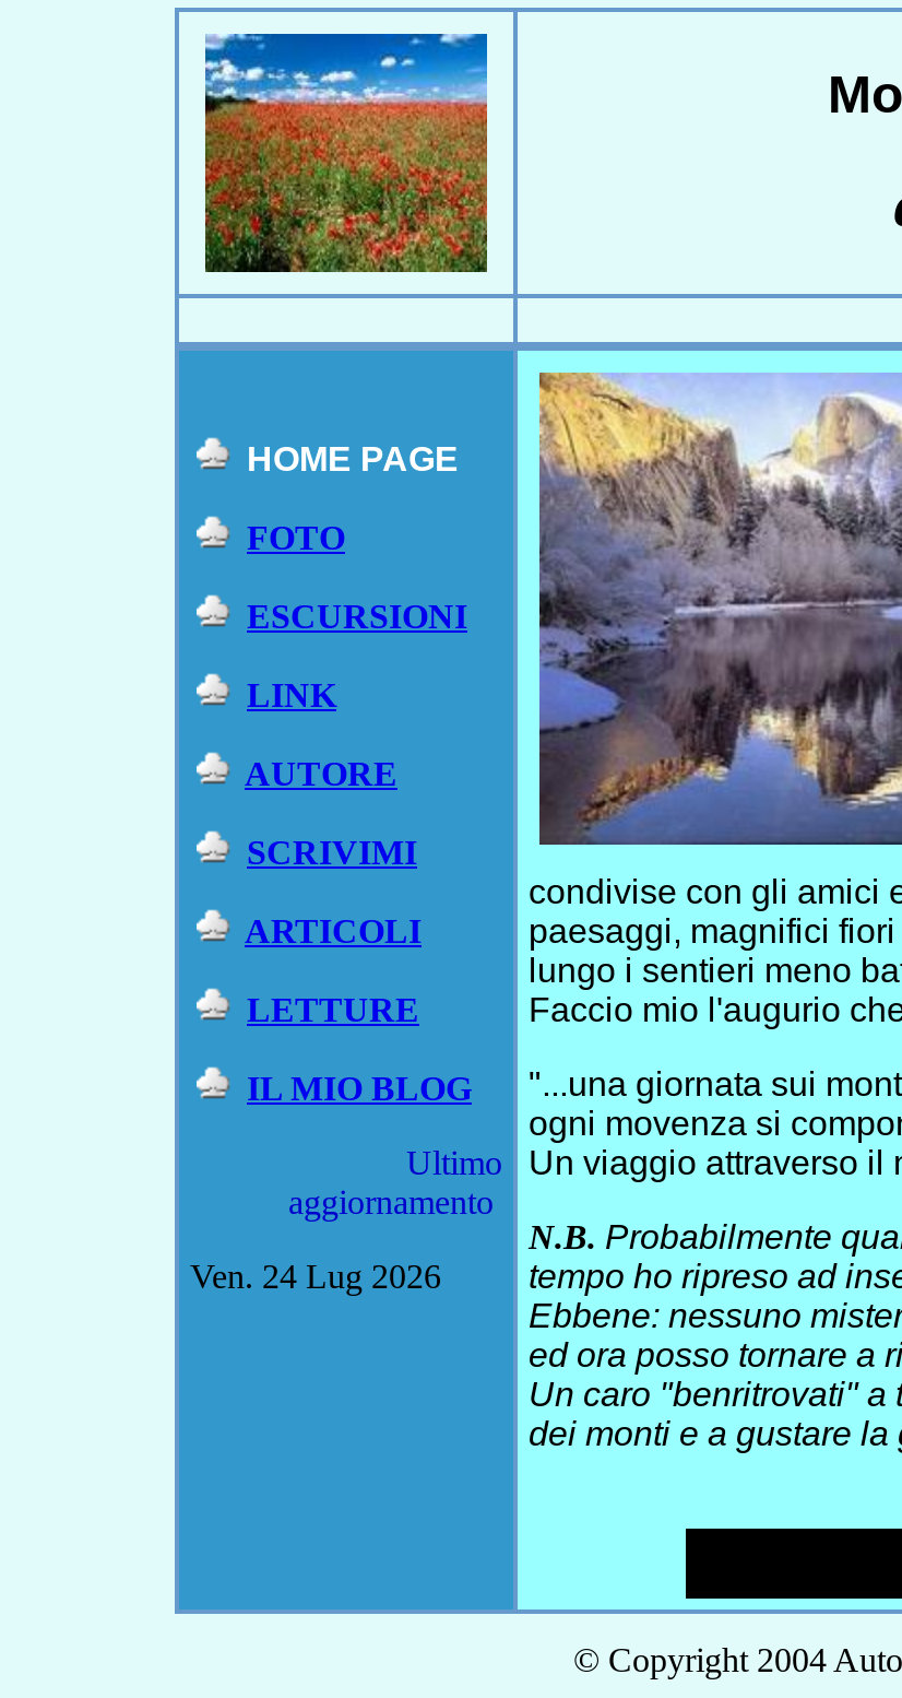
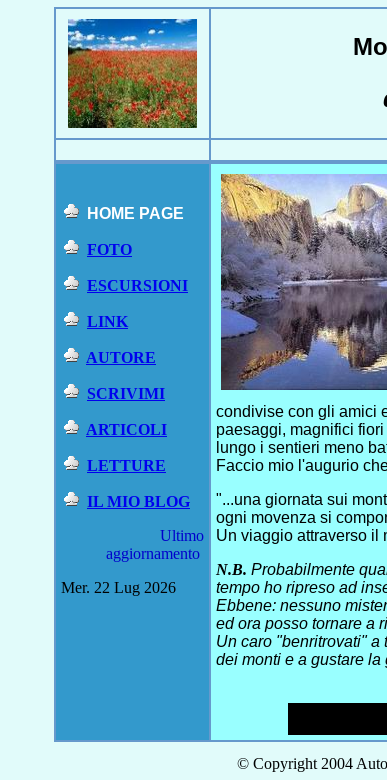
[190,1258,441,1295] Ven. 24 Lug 2026 -> [61,579,176,596] Mer. 22 Lug 2026

